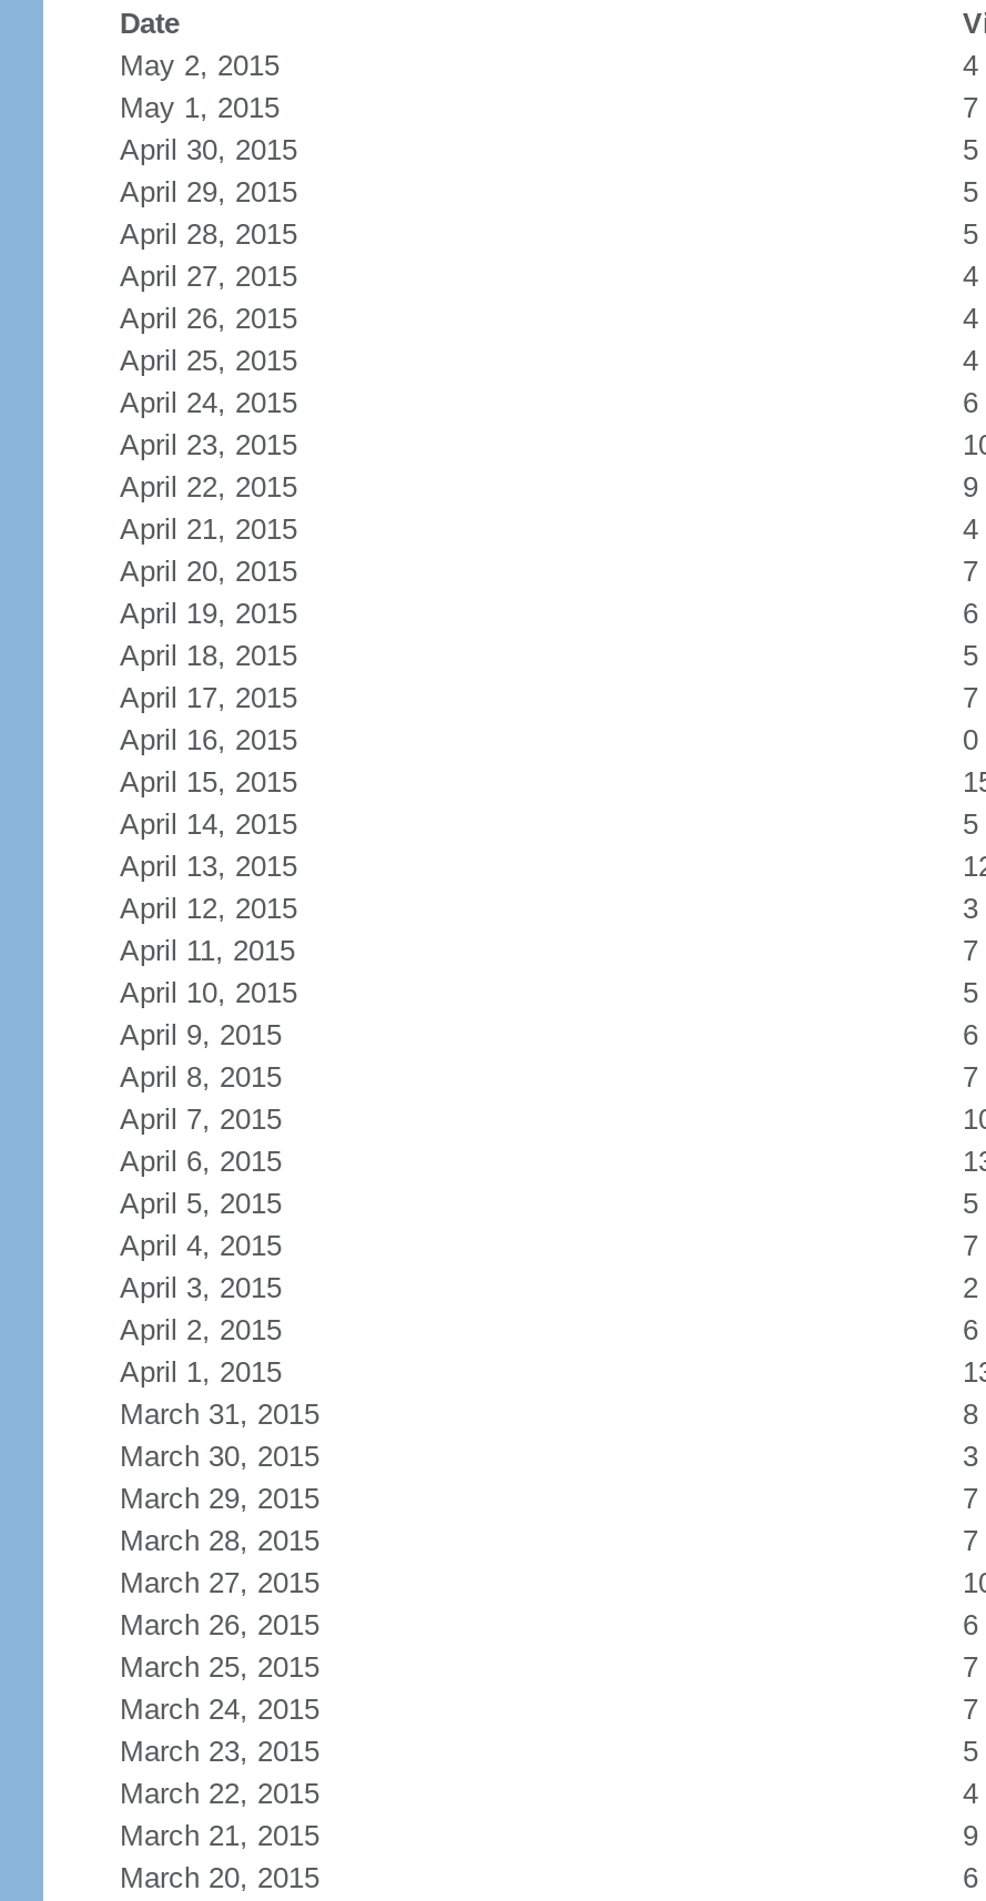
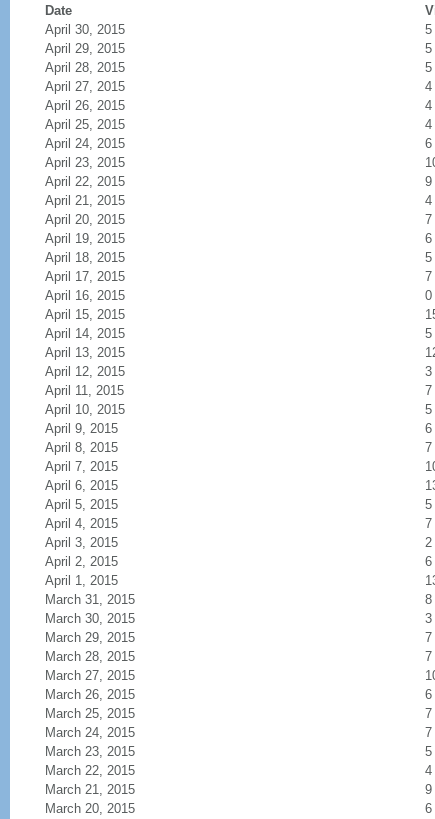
[120,49,978,124] May 2, 2015 | 4 | May 1, 2015 | 7 -> none

